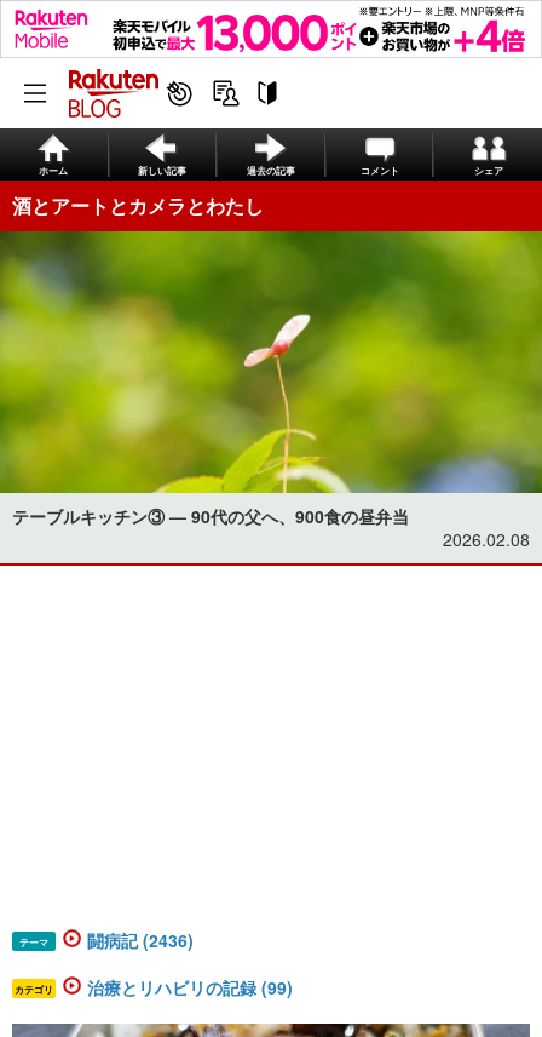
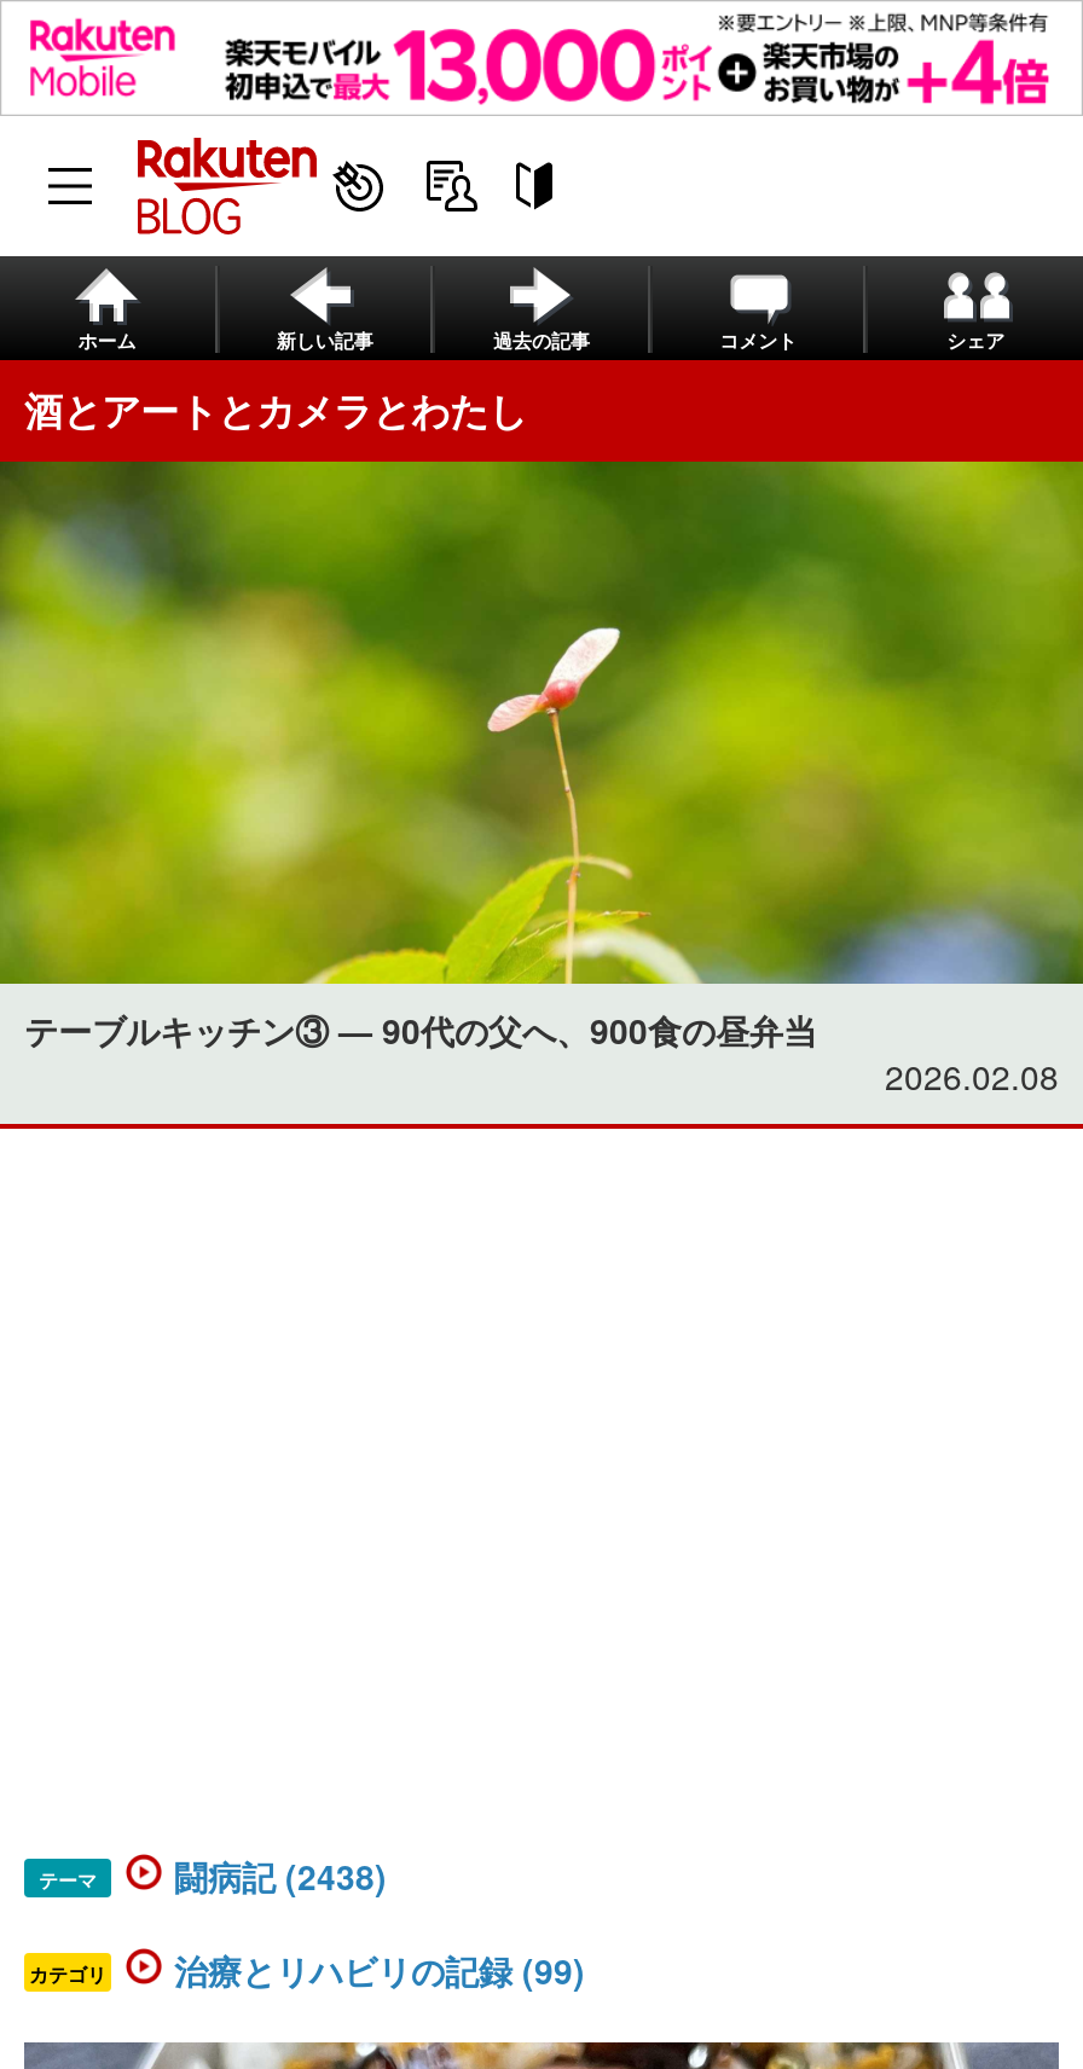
[87,928,194,952] 闘病記 (2436) -> [174,1851,387,1899] 闘病記 (2438)

